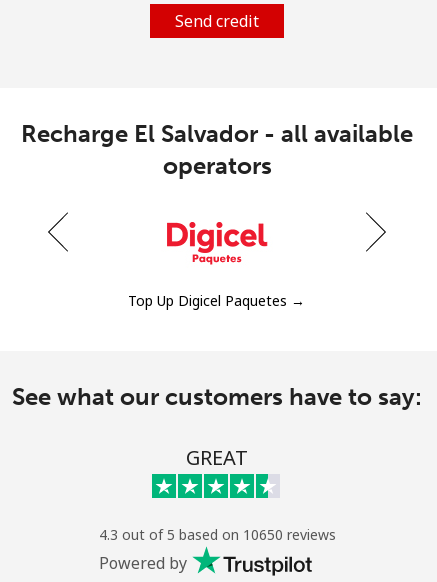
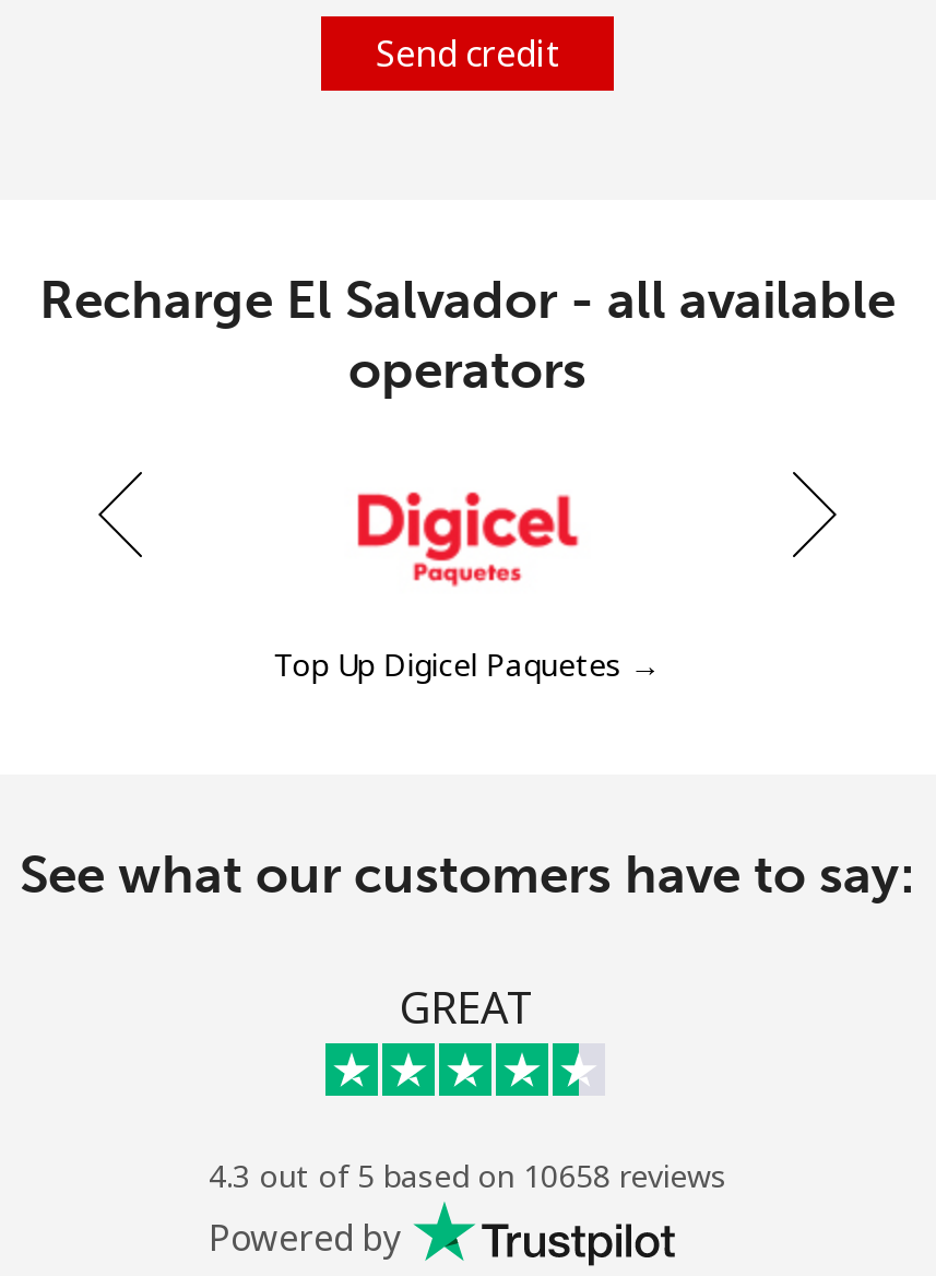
[98,525,335,544] 4.3 out of 5 based on 10650 reviews -> [209,1155,726,1196] 4.3 out of 5 based on 10658 reviews

